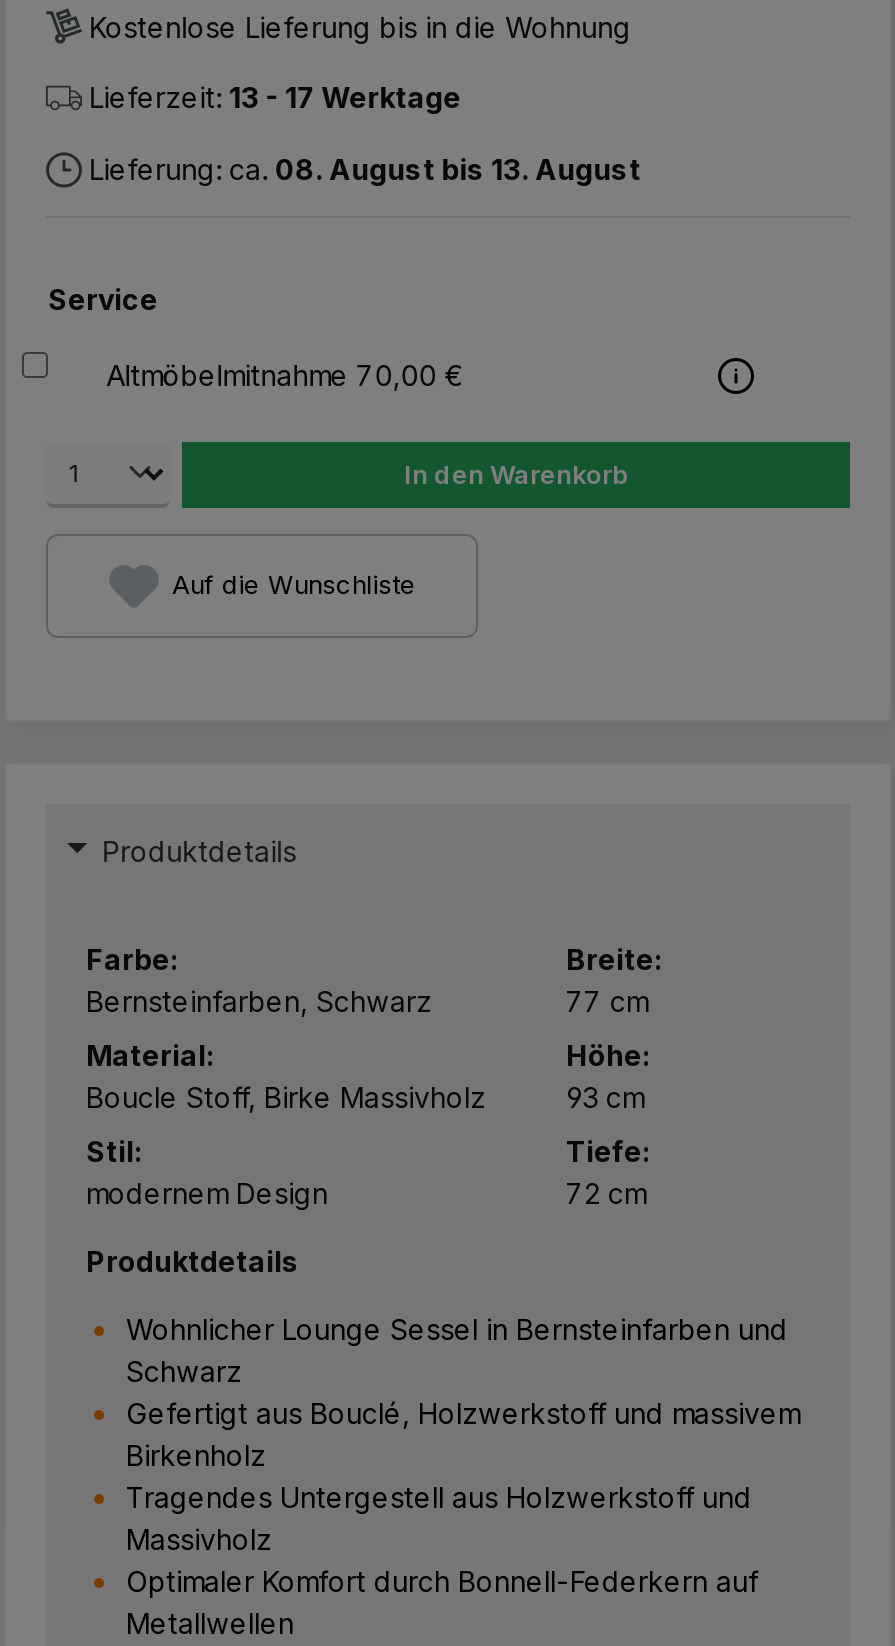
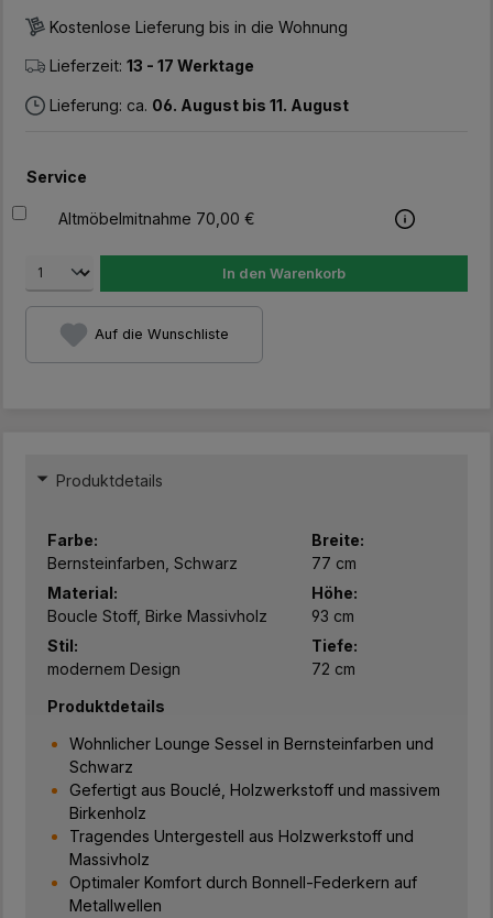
[81,152,641,186] Lieferung: ca. 08. August bis 13. August -> [45,96,348,115] Lieferung: ca. 06. August bis 11. August

